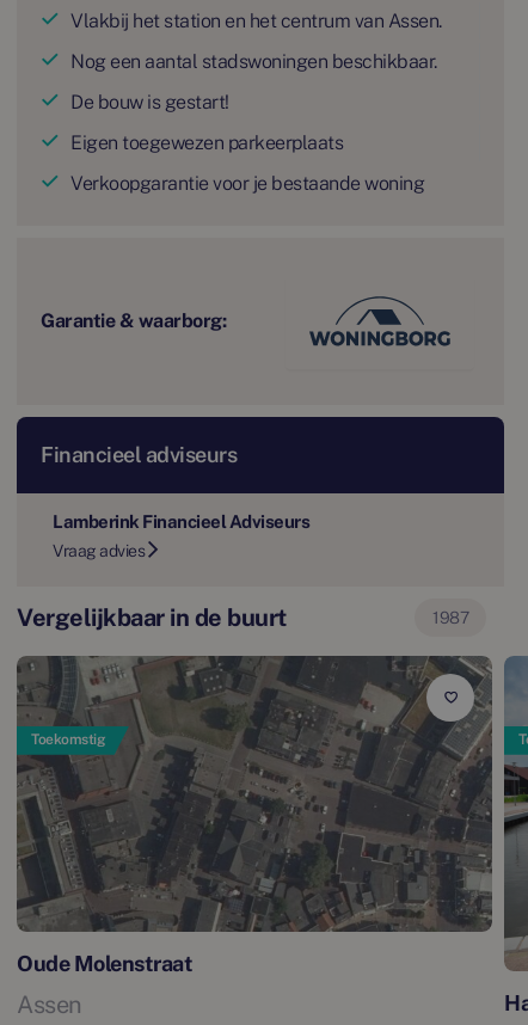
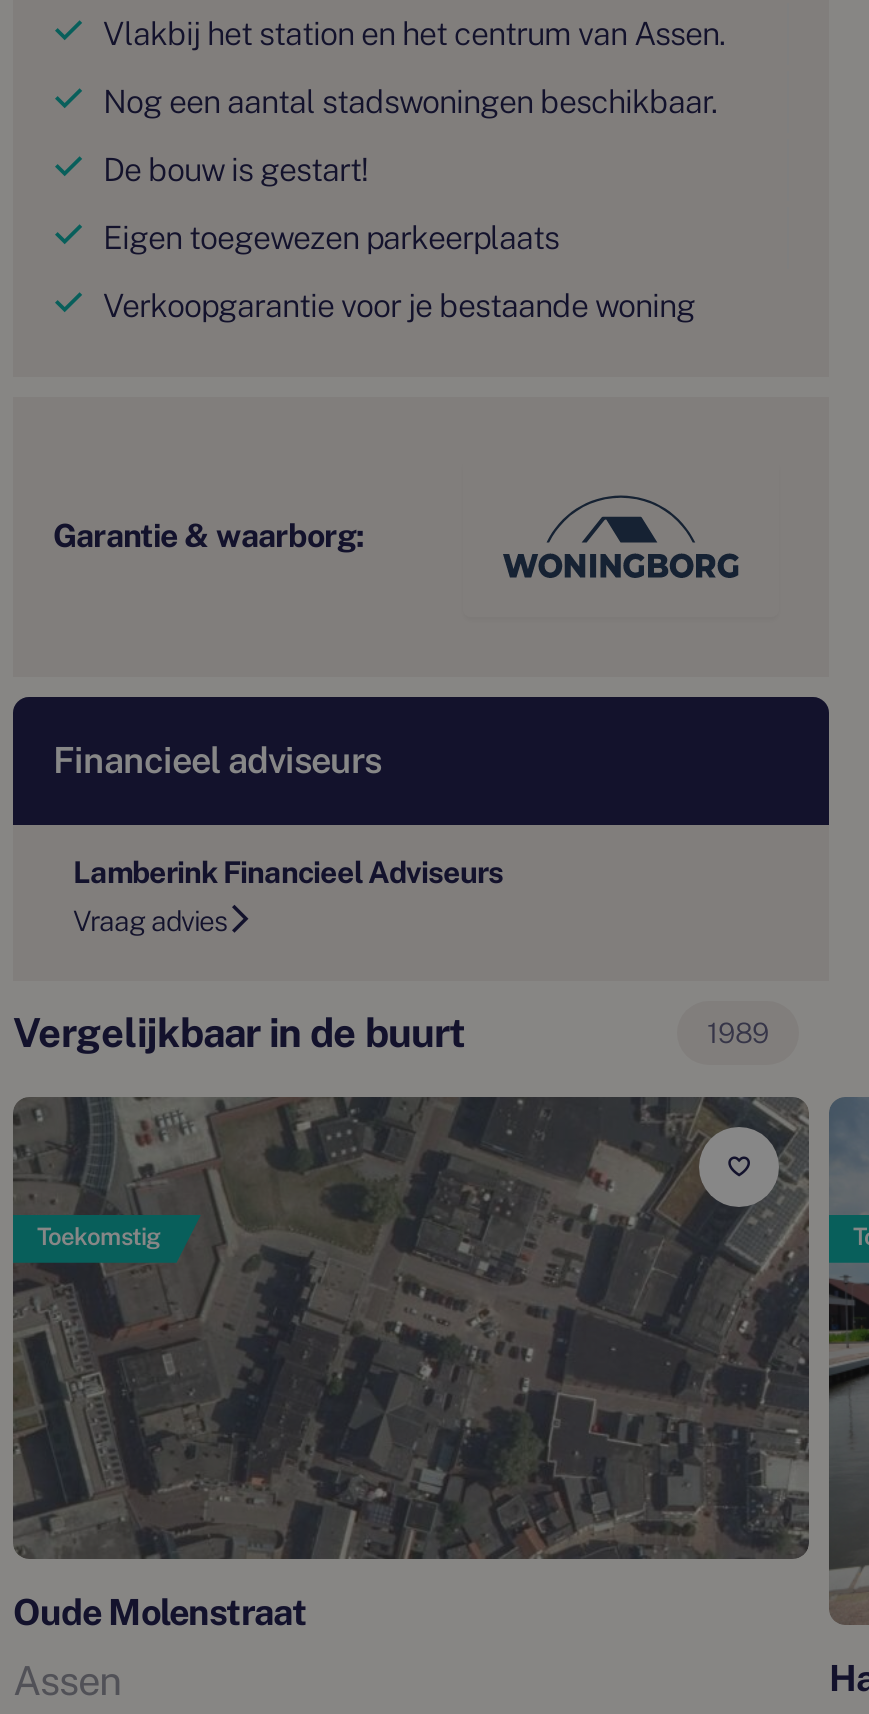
[432,608,468,628] 1987 -> [707,1018,769,1050] 1989

